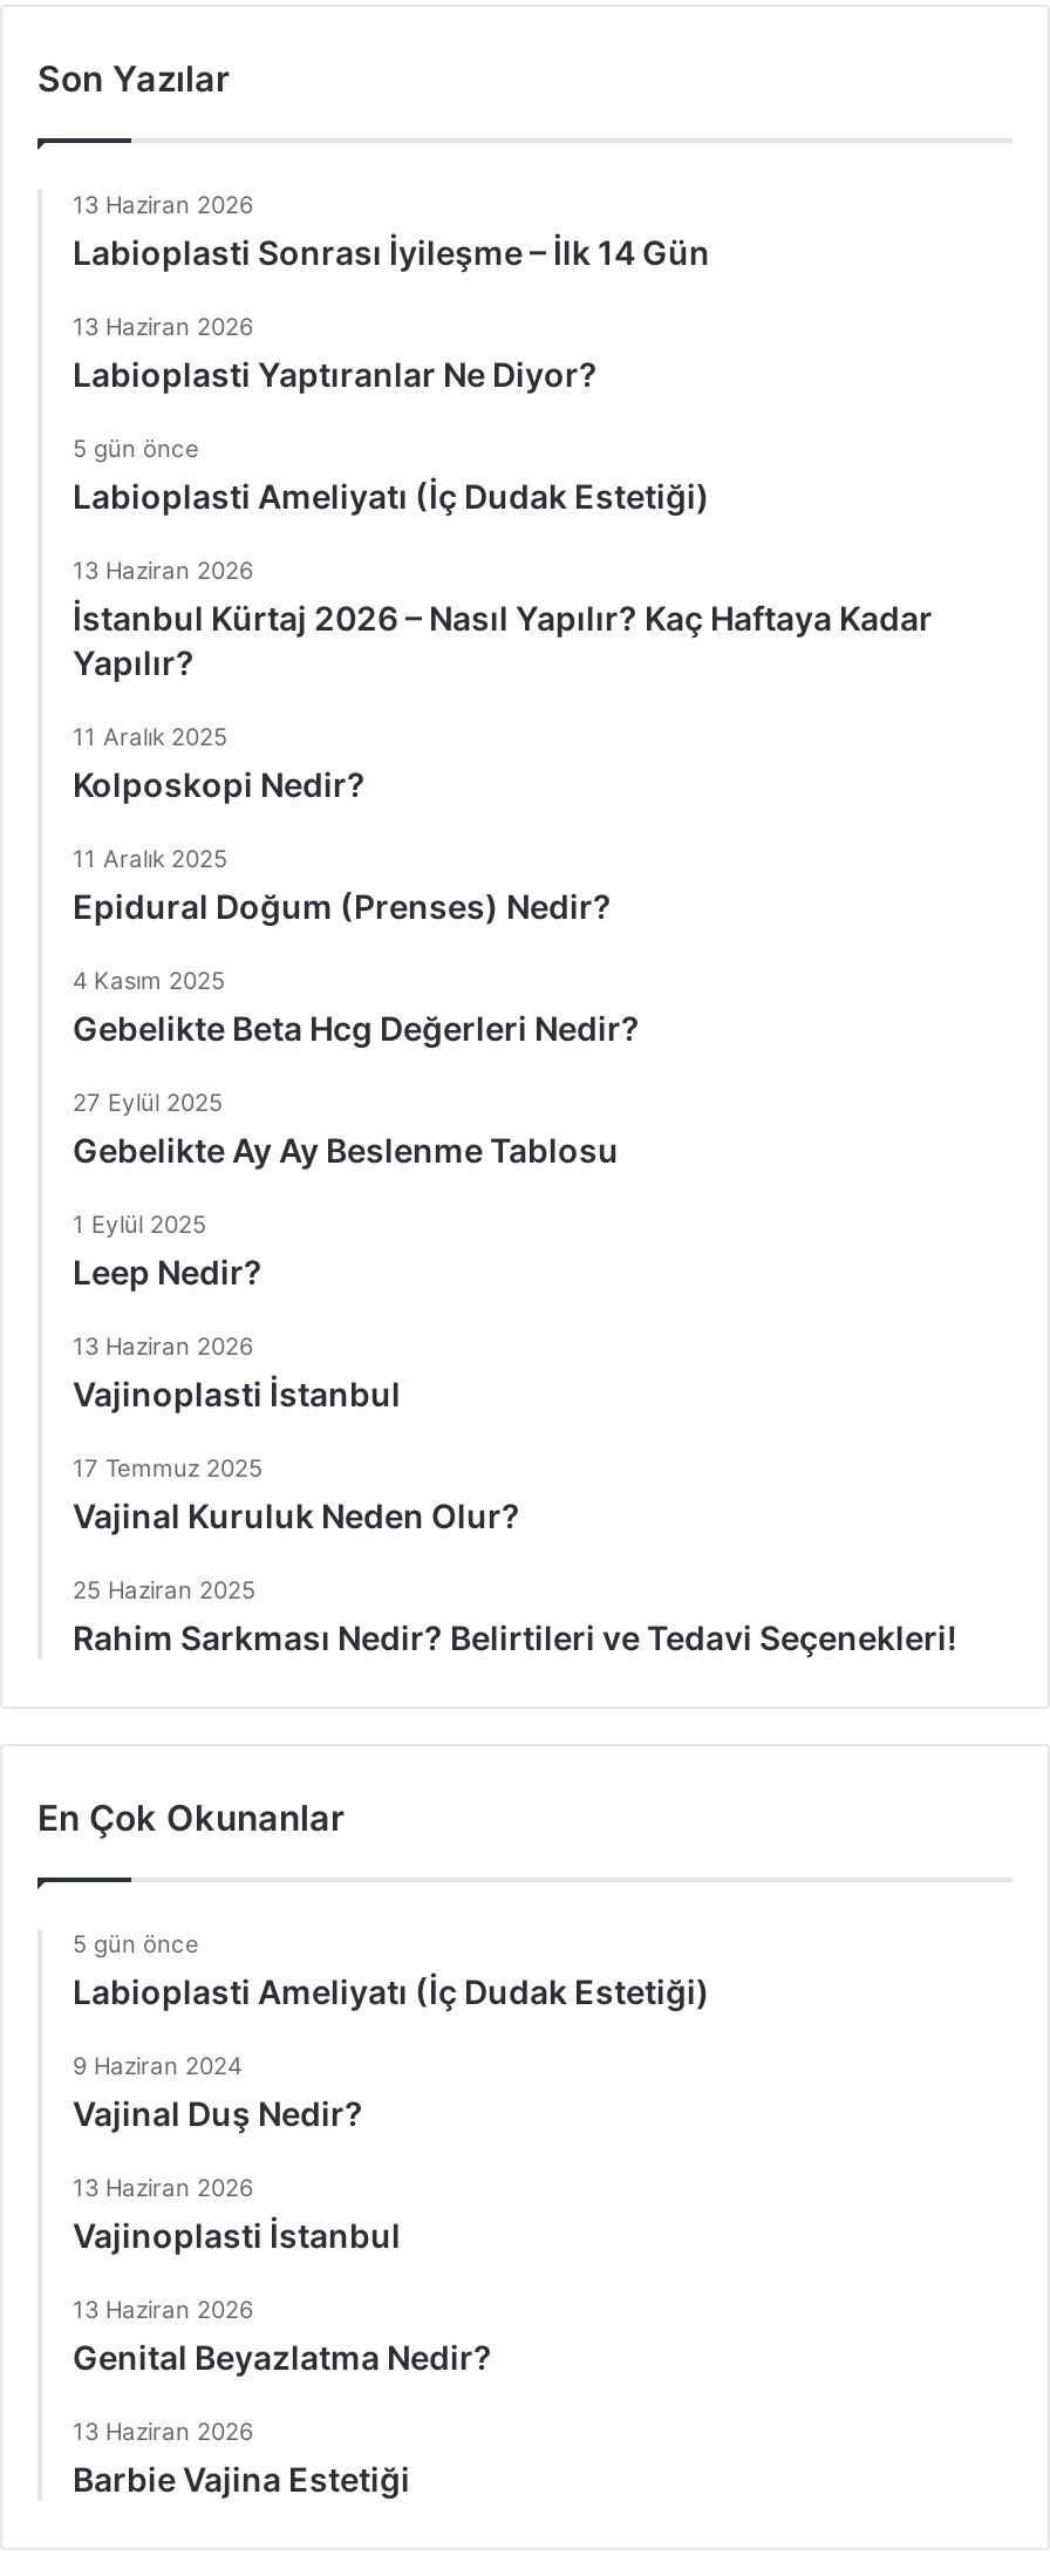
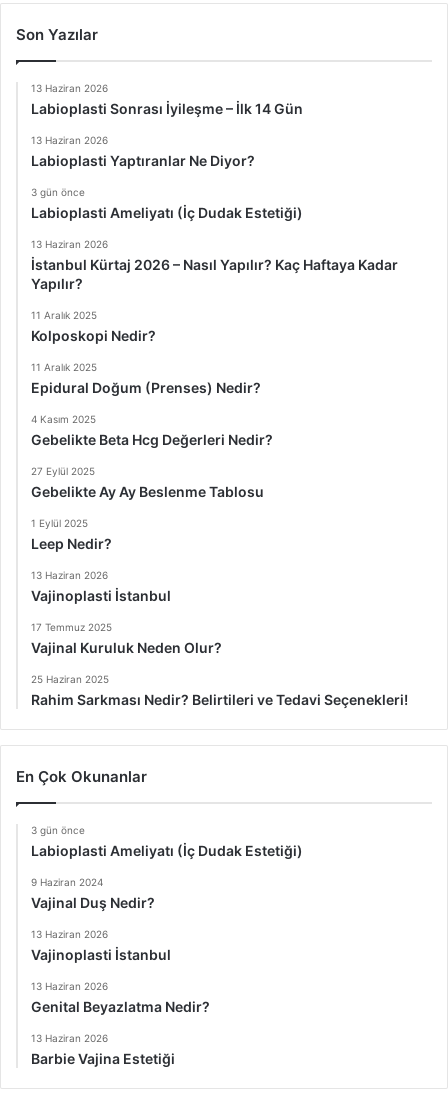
[73,433,199,461] 5 gün önce -> [31,186,85,198] 3 gün önce
[73,1929,199,1957] 5 gün önce -> [31,824,85,836] 3 gün önce

